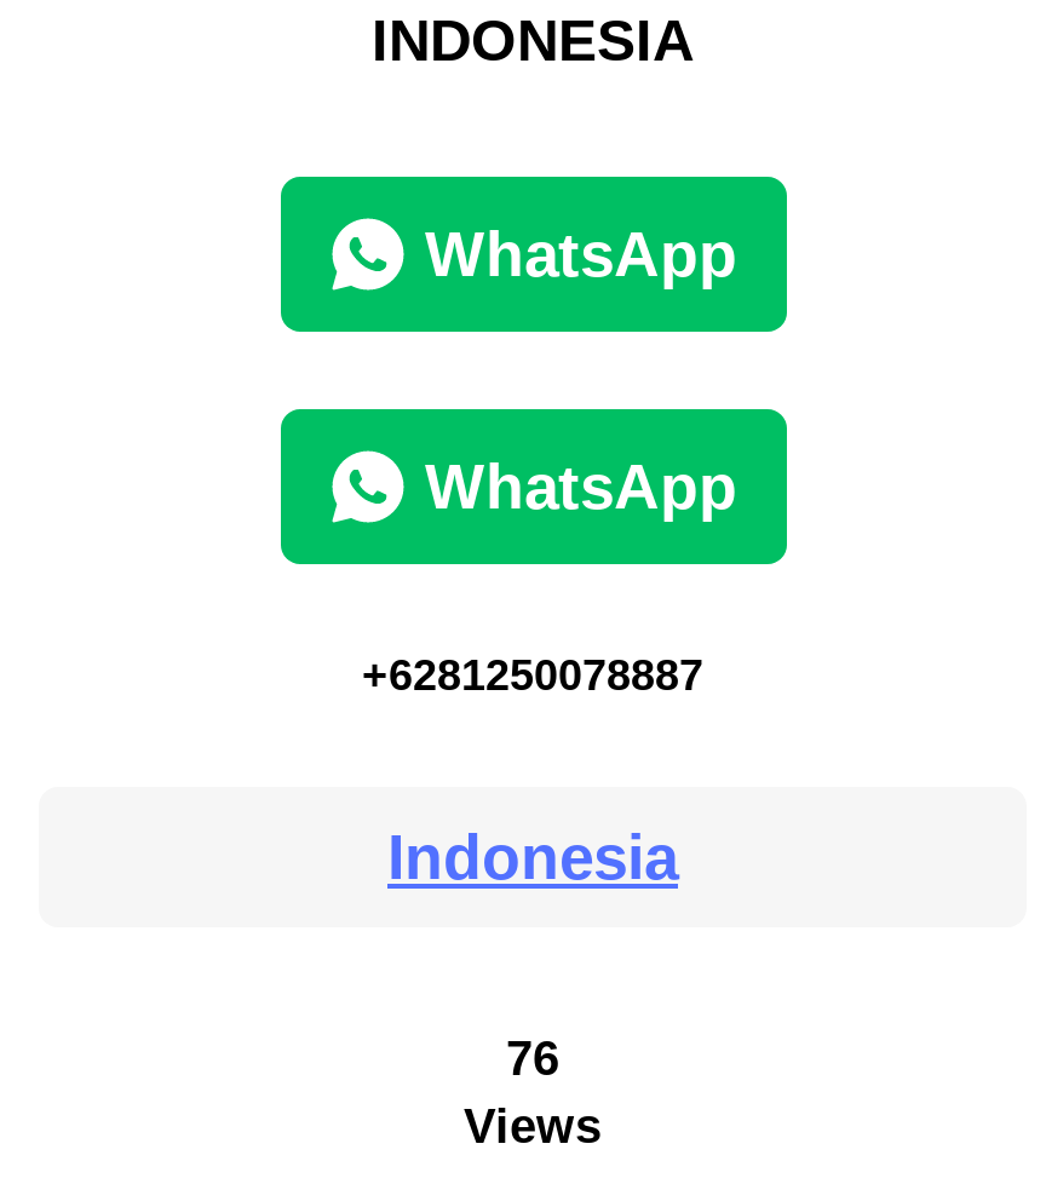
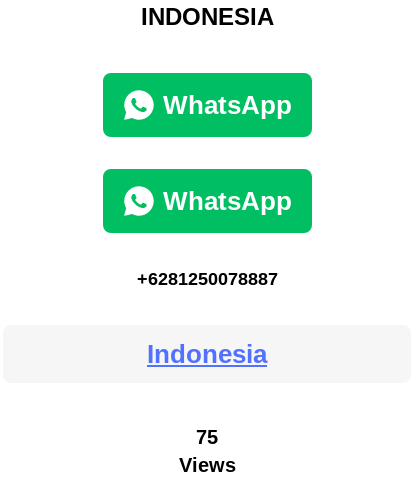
[506,1031,559,1084] 76 -> [196,426,218,448] 75

